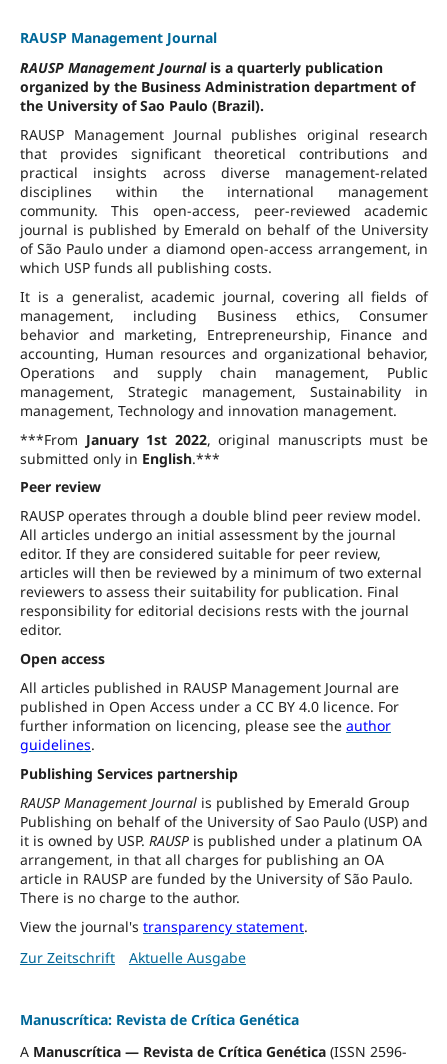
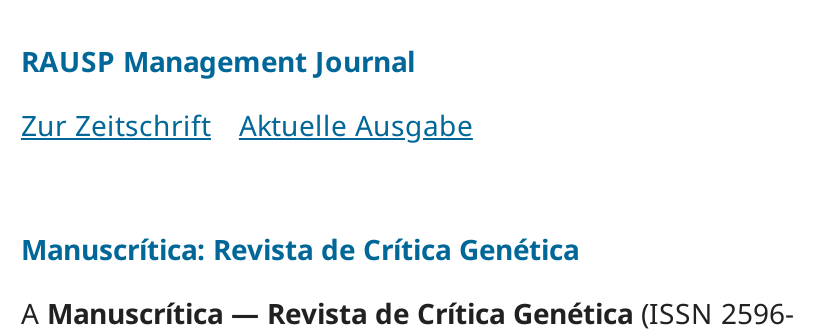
[20,57,428,936] RAUSP Management Journal is a quarterly publication | organized by the Business Administration department of | the University of Sao Paulo (Brazil). | RAUSP Management Journal publishes original research | that provides significant theoretical contributions and | practical insights across diverse management-related | disciplines within the international management | community. This open-access, peer-reviewed academic | journal is published by Emerald on behalf of the University | of São Paulo under a diamond open-access arrangement, in | which USP funds all publishing costs. | It is a generalist, academic journal, covering all fields of | management, including Business ethics, Consumer | behavior and marketing, Entrepreneurship, Finance and | accounting, Human resources and organizational behavior, | Operations and supply chain management, Public | management, Strategic management, Sustainability in | management, Technology and innovation management. | ***From January 1st 2022, original manuscripts must be | submitted only in English.*** | Peer review | RAUSP operates through a double blind peer review model. | All articles undergo an initial assessment by the journal | editor. If they are considered suitable for peer review, | articles will then be reviewed by a minimum of two external | reviewers to assess their suitability for publication. Final | responsibility for editorial decisions rests with the journal | editor. | Open access | All articles published in RAUSP Management Journal are | published in Open Access under a CC BY 4.0 licence. For | further information on licencing, please see the author | guidelines. | Publishing Services partnership | RAUSP Management Journal is published by Emerald Group | Publishing on behalf of the University of Sao Paulo (USP) and | it is owned by USP. RAUSP is published under a platinum OA | arrangement, in that all charges for publishing an OA | article in RAUSP are funded by the University of São Paulo. | There is no charge to the author. | View the journal's transparency statement. -> none

